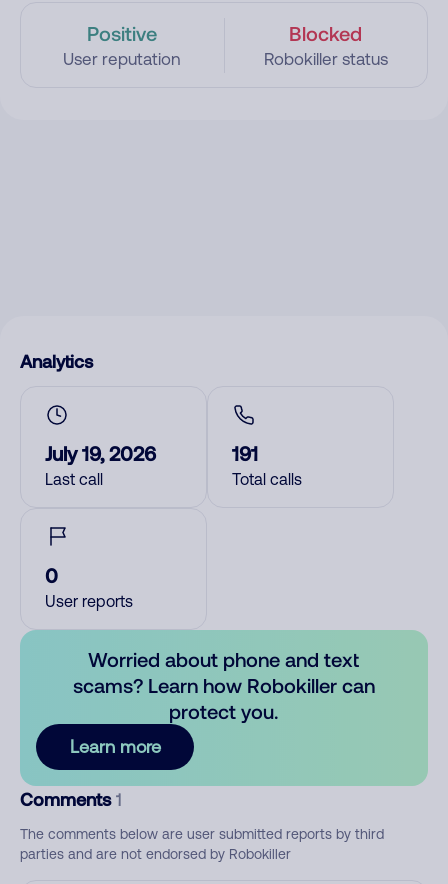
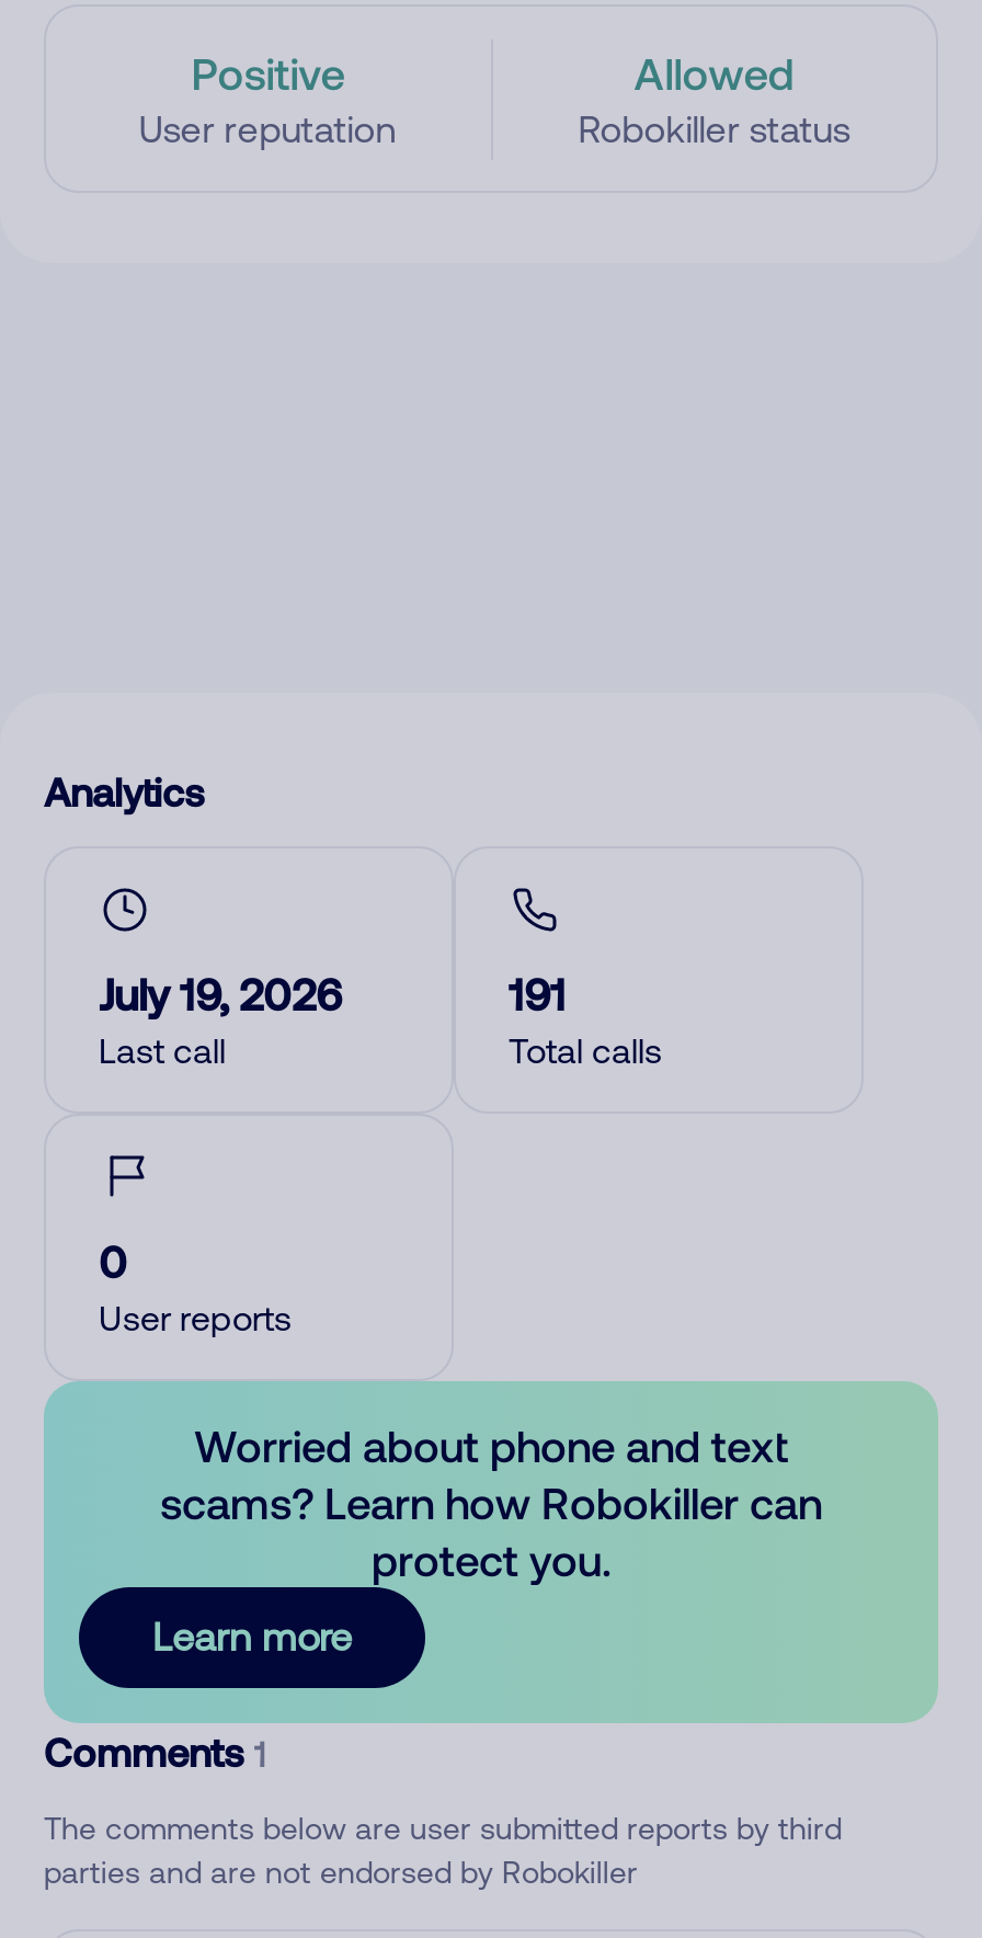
[289,21,362,45] Blocked -> [634,46,794,99] Allowed

